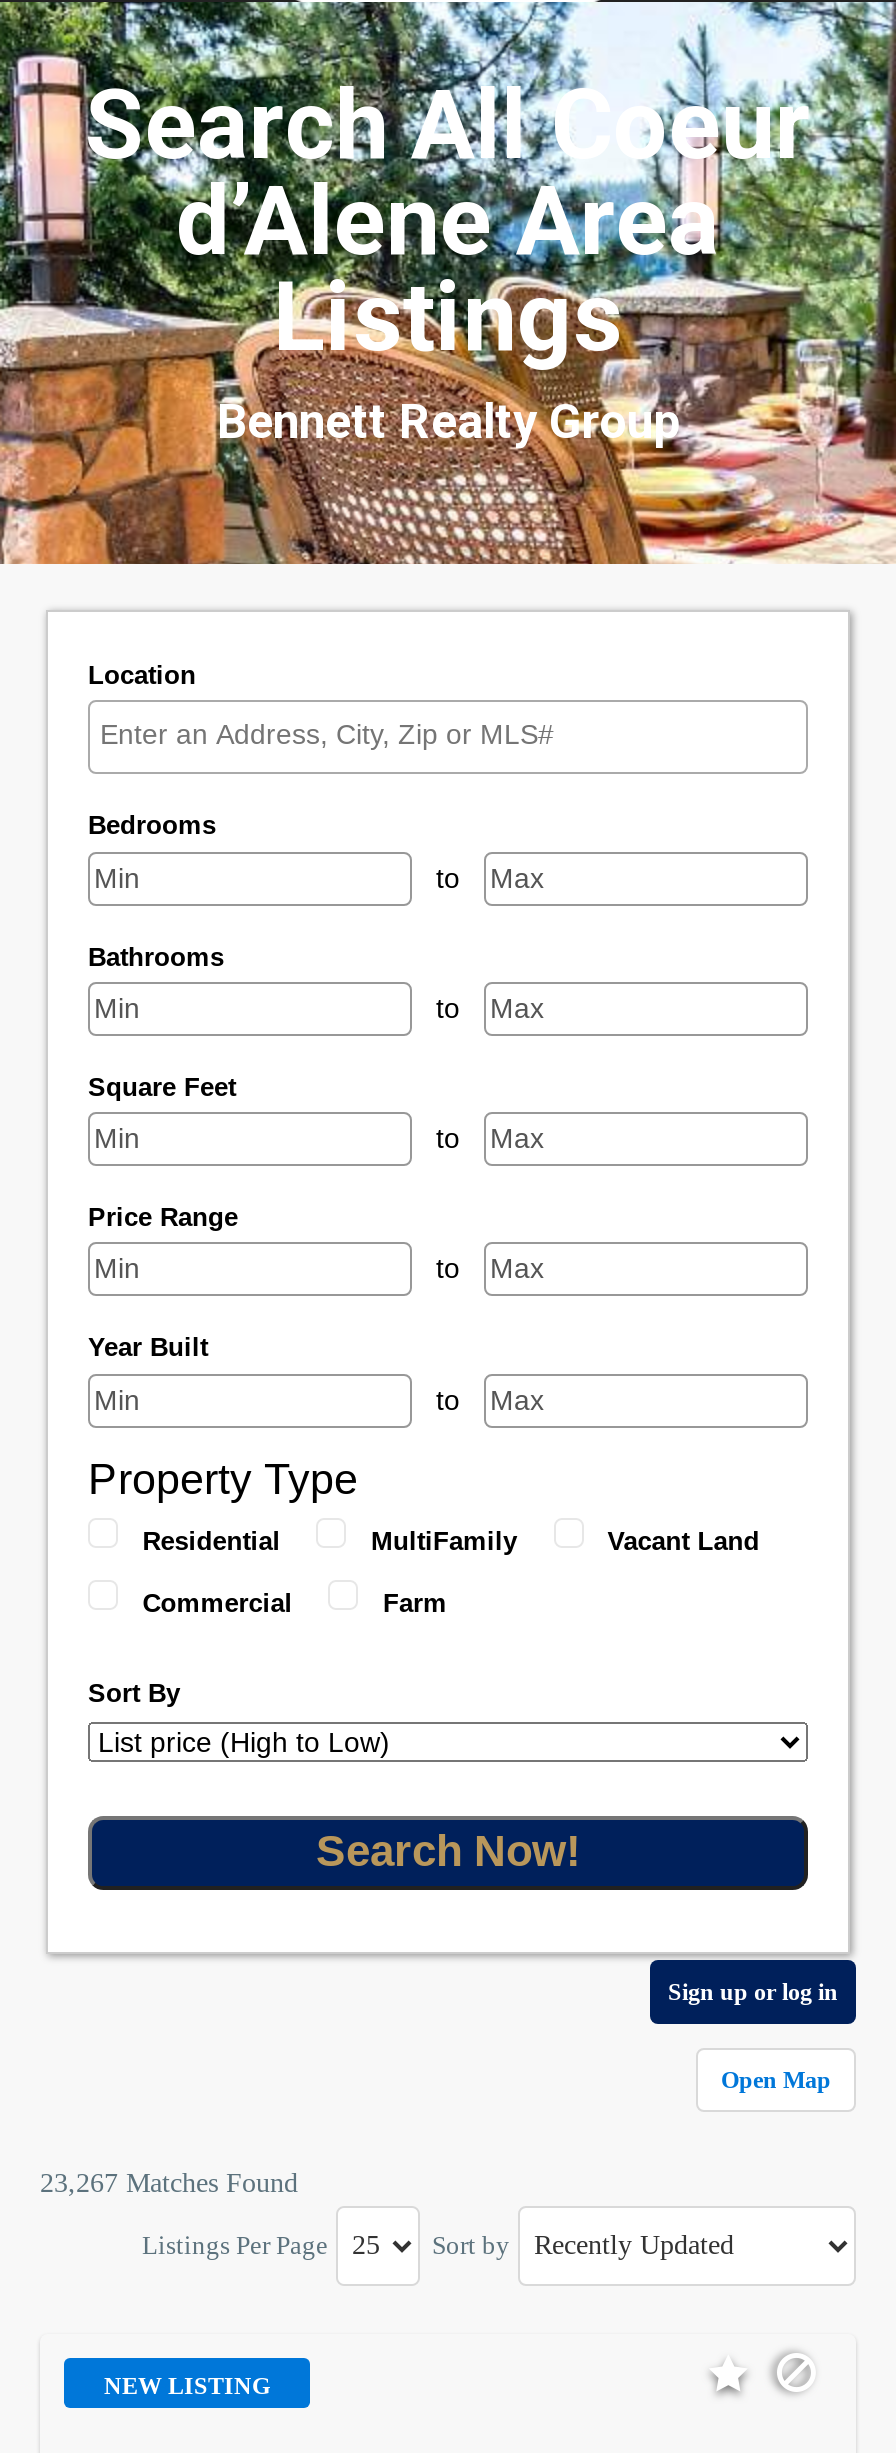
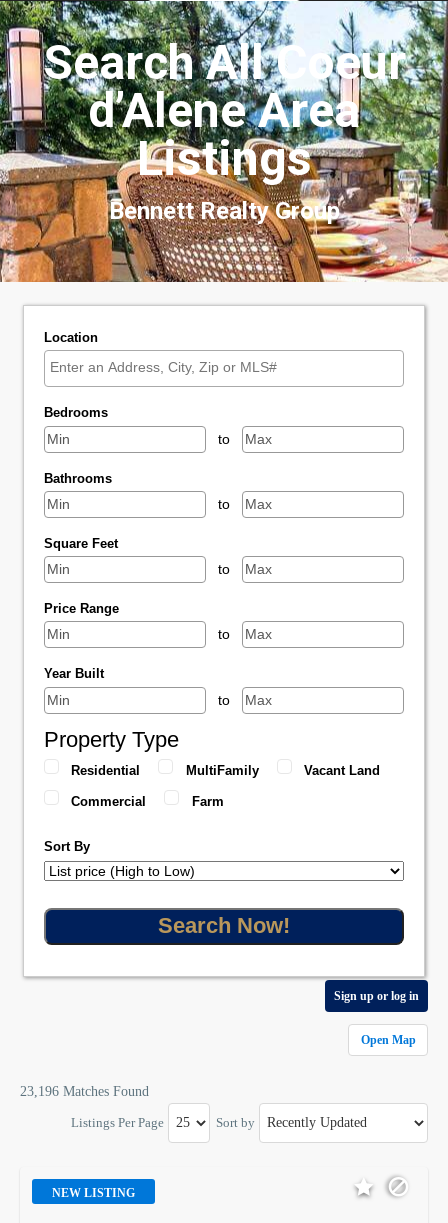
[40,2167,298,2197] 23,267 Matches Found -> [20,1084,149,1099] 23,196 Matches Found

